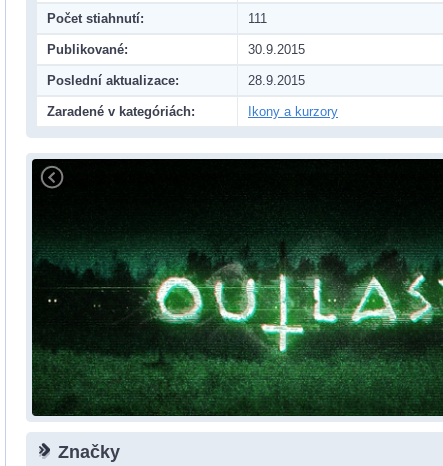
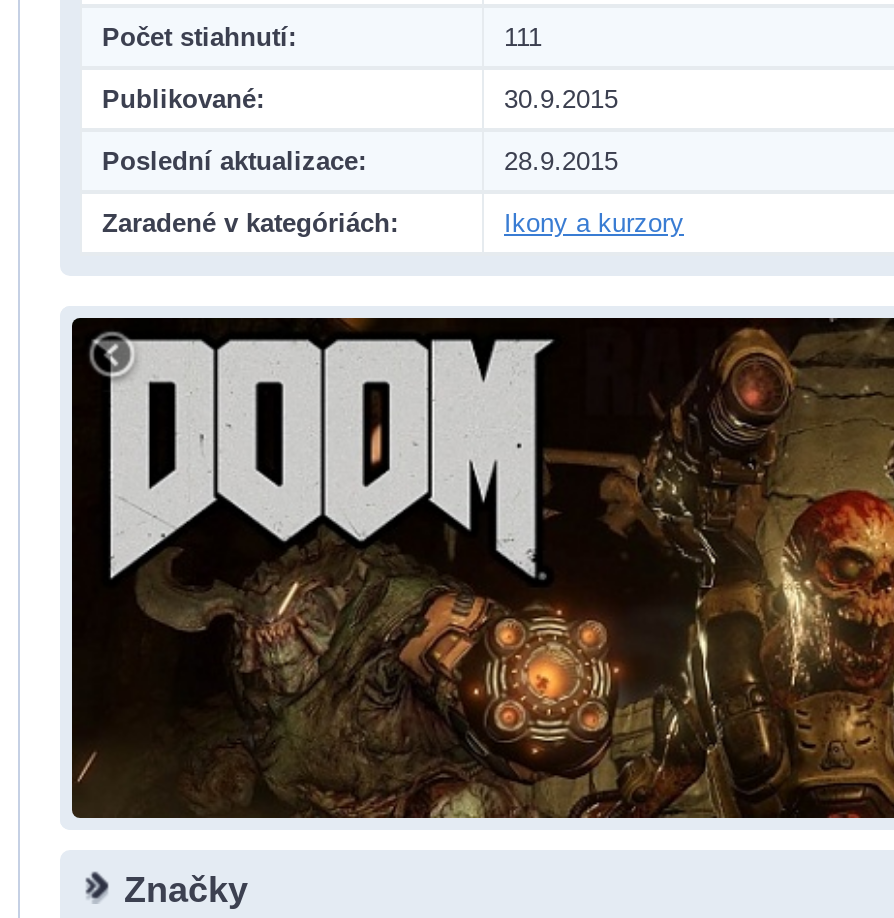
[32,159,440,417] [image] -> [74,318,888,820] [image]

